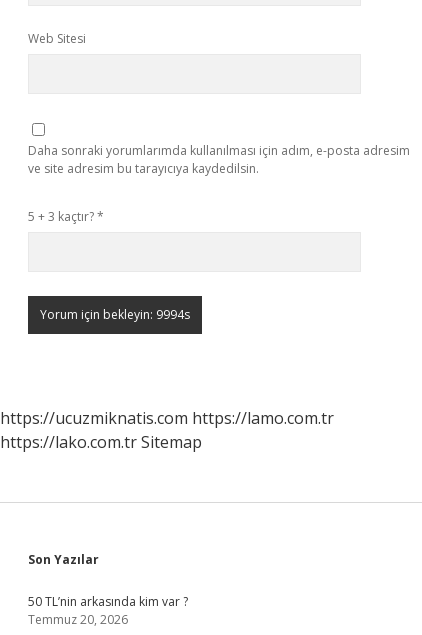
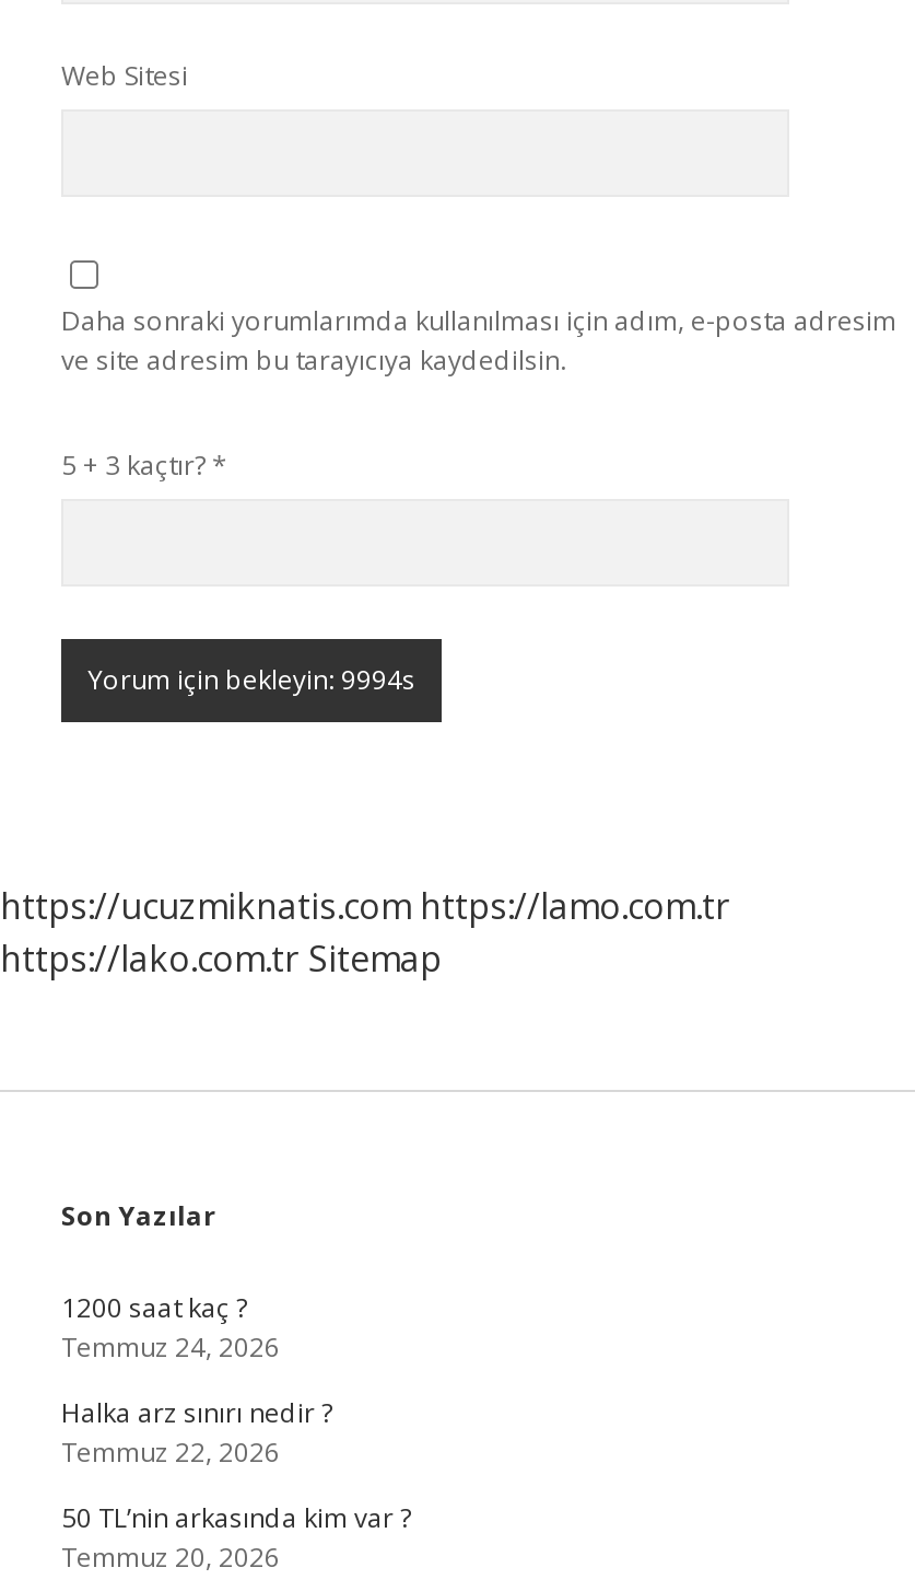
none -> [61,1289,332,1471] 1200 saat kaç ? | Temmuz 24, 2026 | Halka arz sınırı nedir ? | Temmuz 22, 2026

